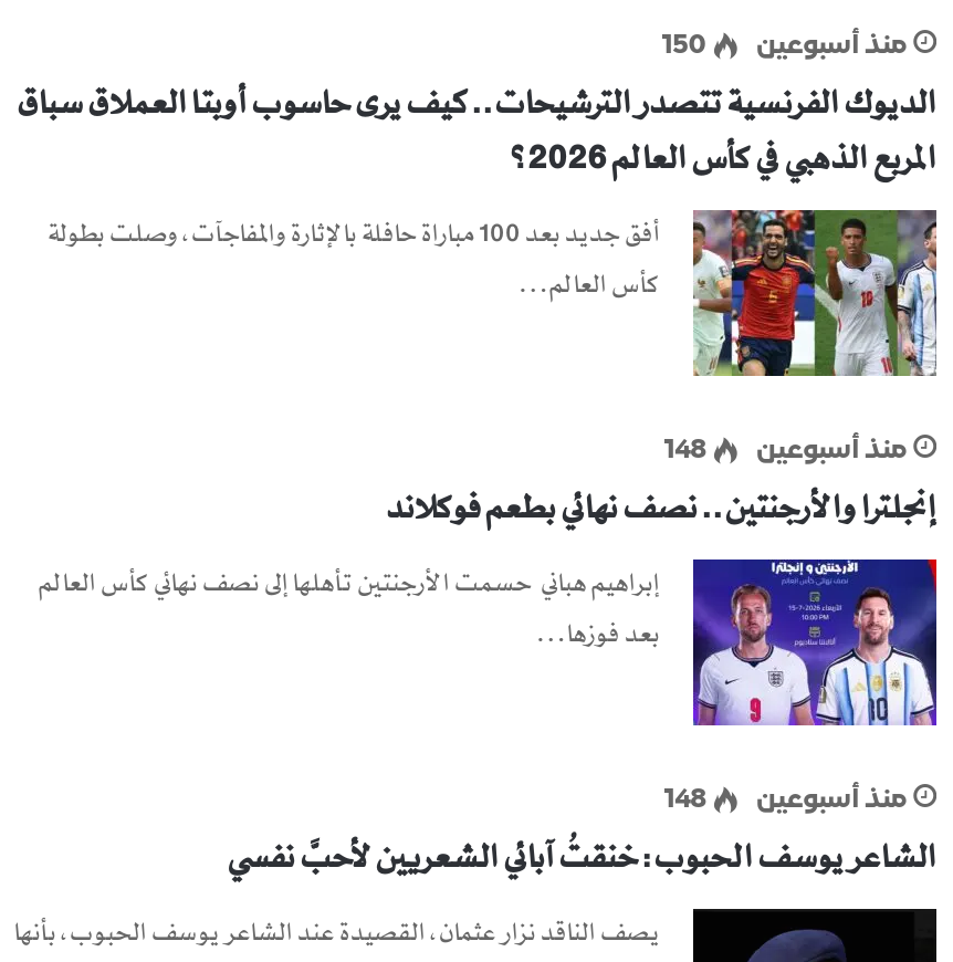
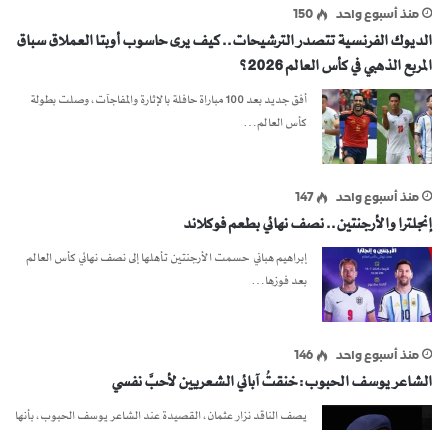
[757,32,907,59] منذ أسبوعين -> [336,9,419,21] منذ أسبوع واحد
[664,437,907,463] منذ أسبوعين | 148 -> [295,192,419,204] منذ أسبوع واحد | 147
[664,786,907,813] منذ أسبوعين | 148 -> [294,350,419,362] منذ أسبوع واحد | 146

